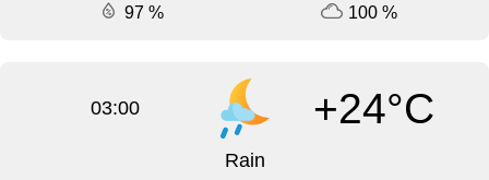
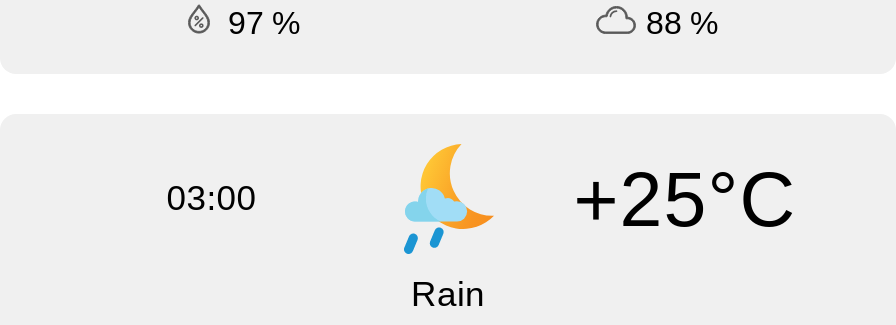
[348,4,397,22] 100 % -> [646,7,718,41] 88 %
[313,85,434,132] +24°C -> [574,156,796,242] +25°C

